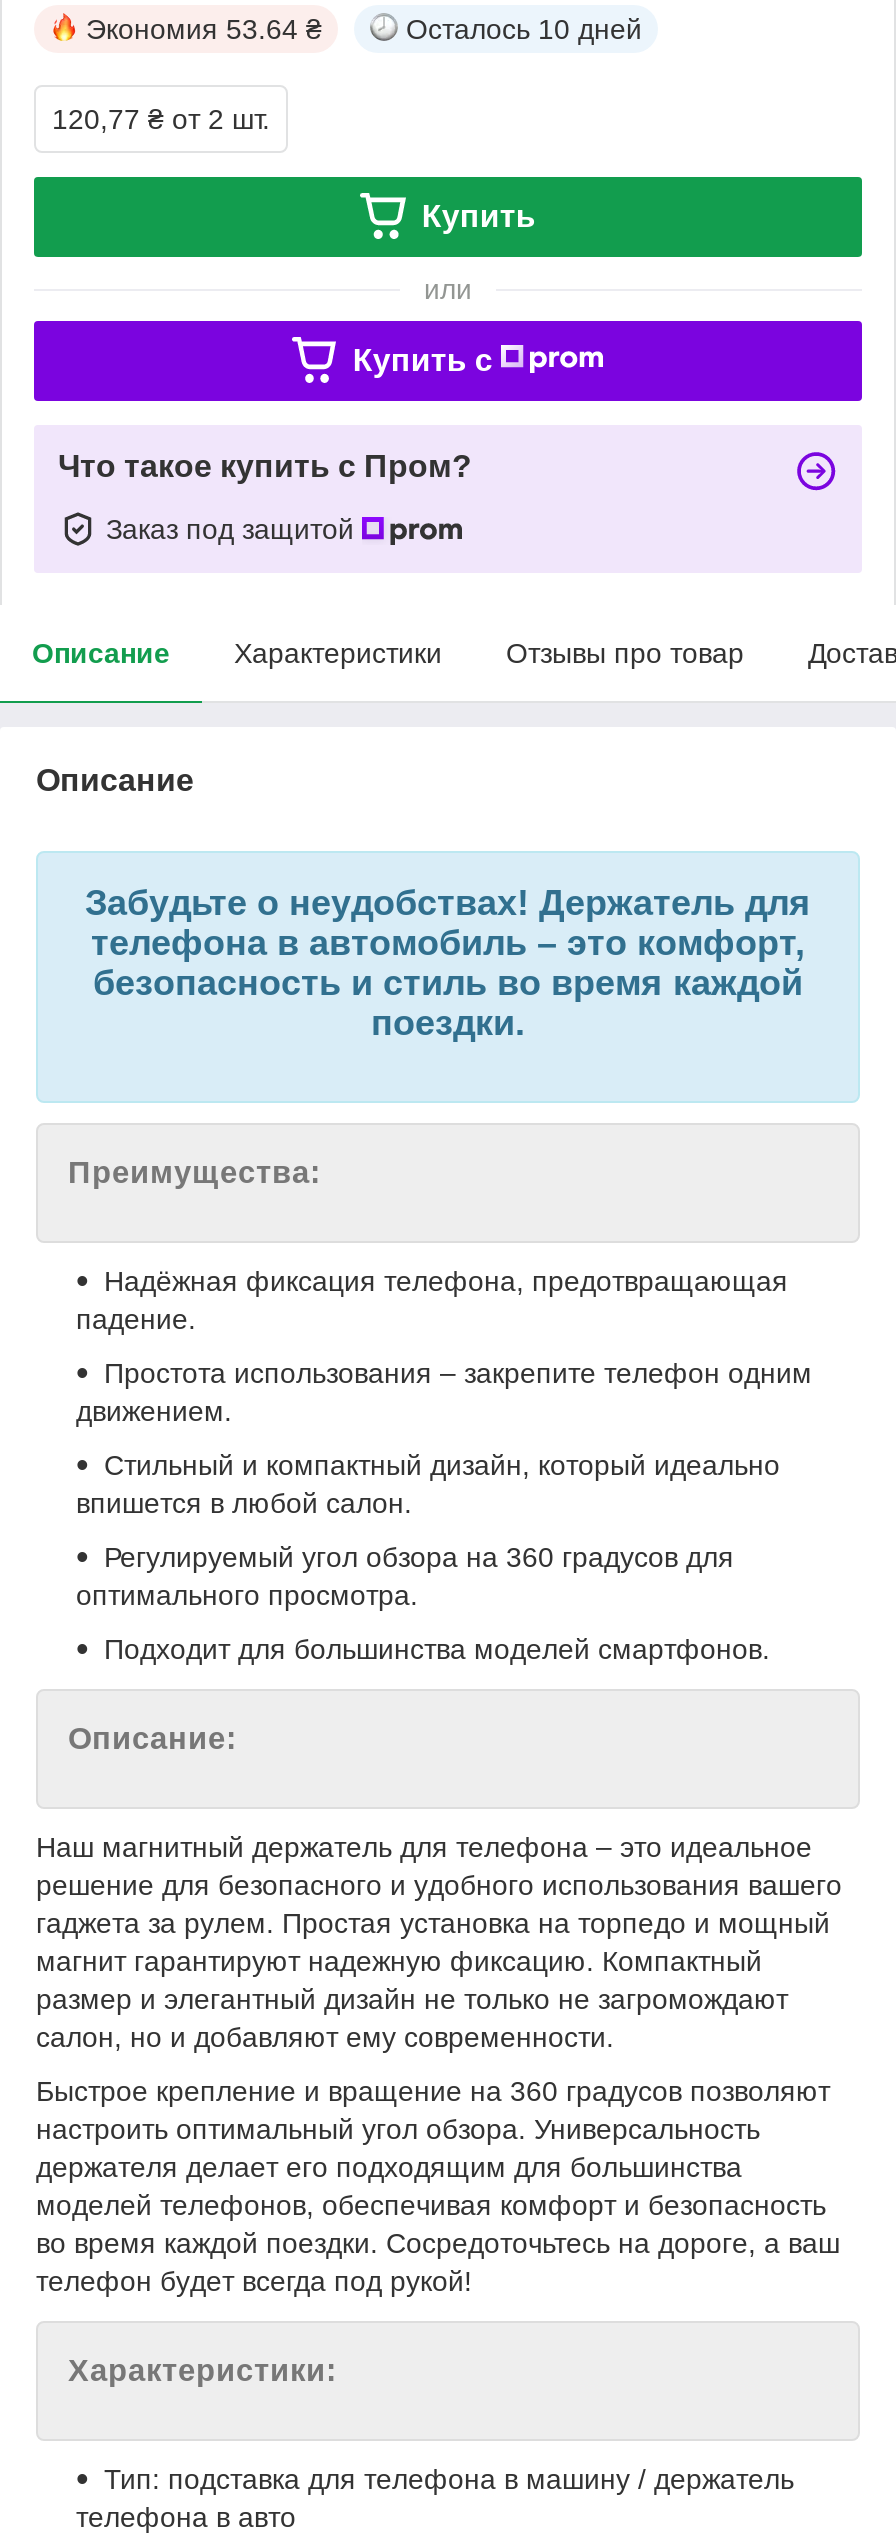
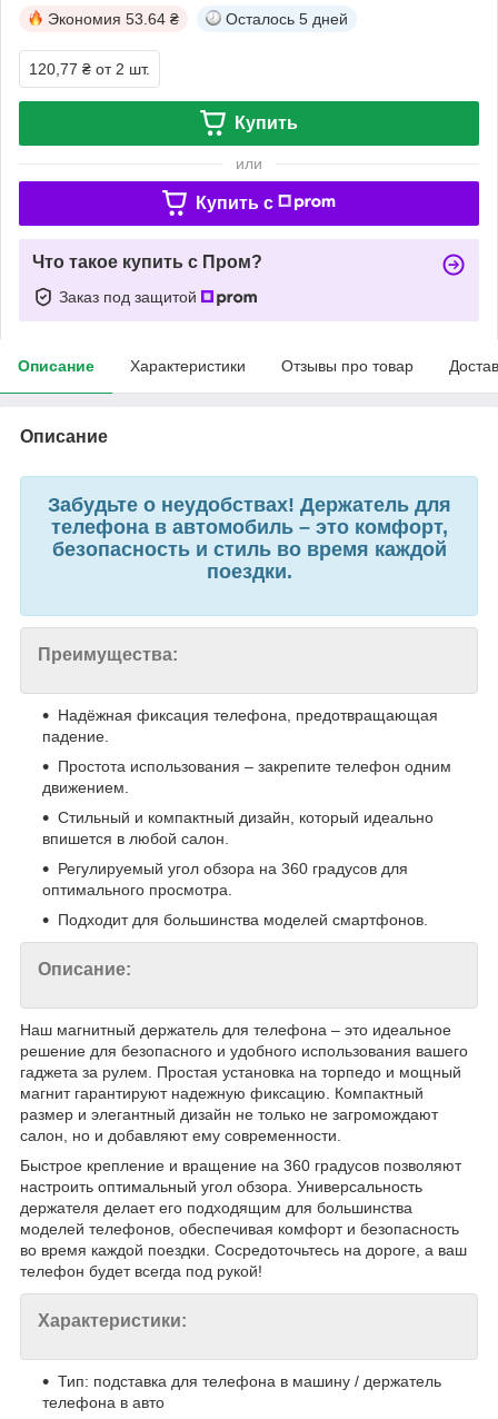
[406,13,642,45] Осталось 10 дней -> [226,10,348,28] Осталось 5 дней

